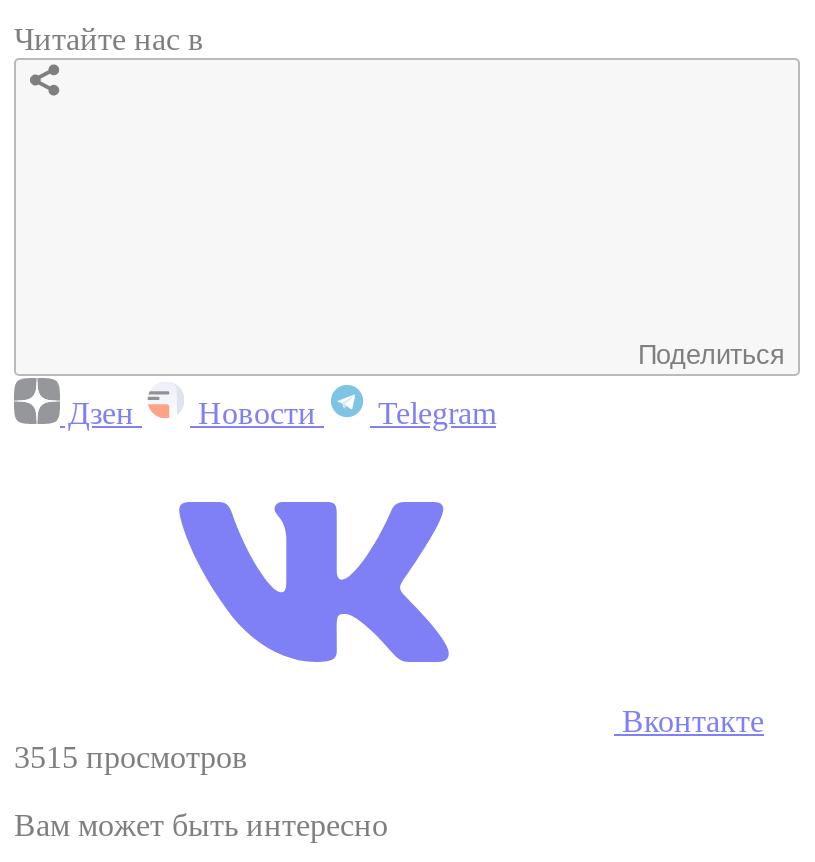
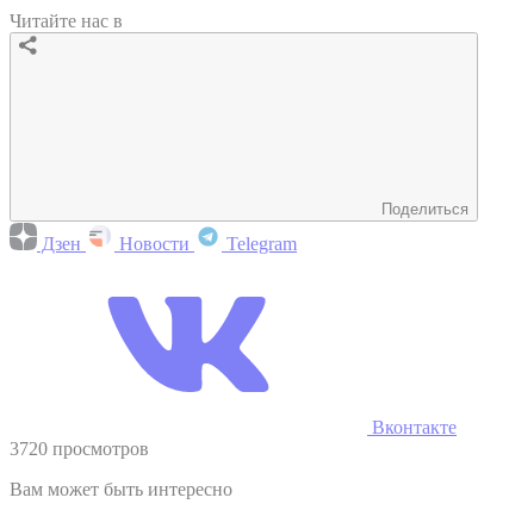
[14,739,248,773] 3515 просмотров -> [10,438,149,458] 3720 просмотров

